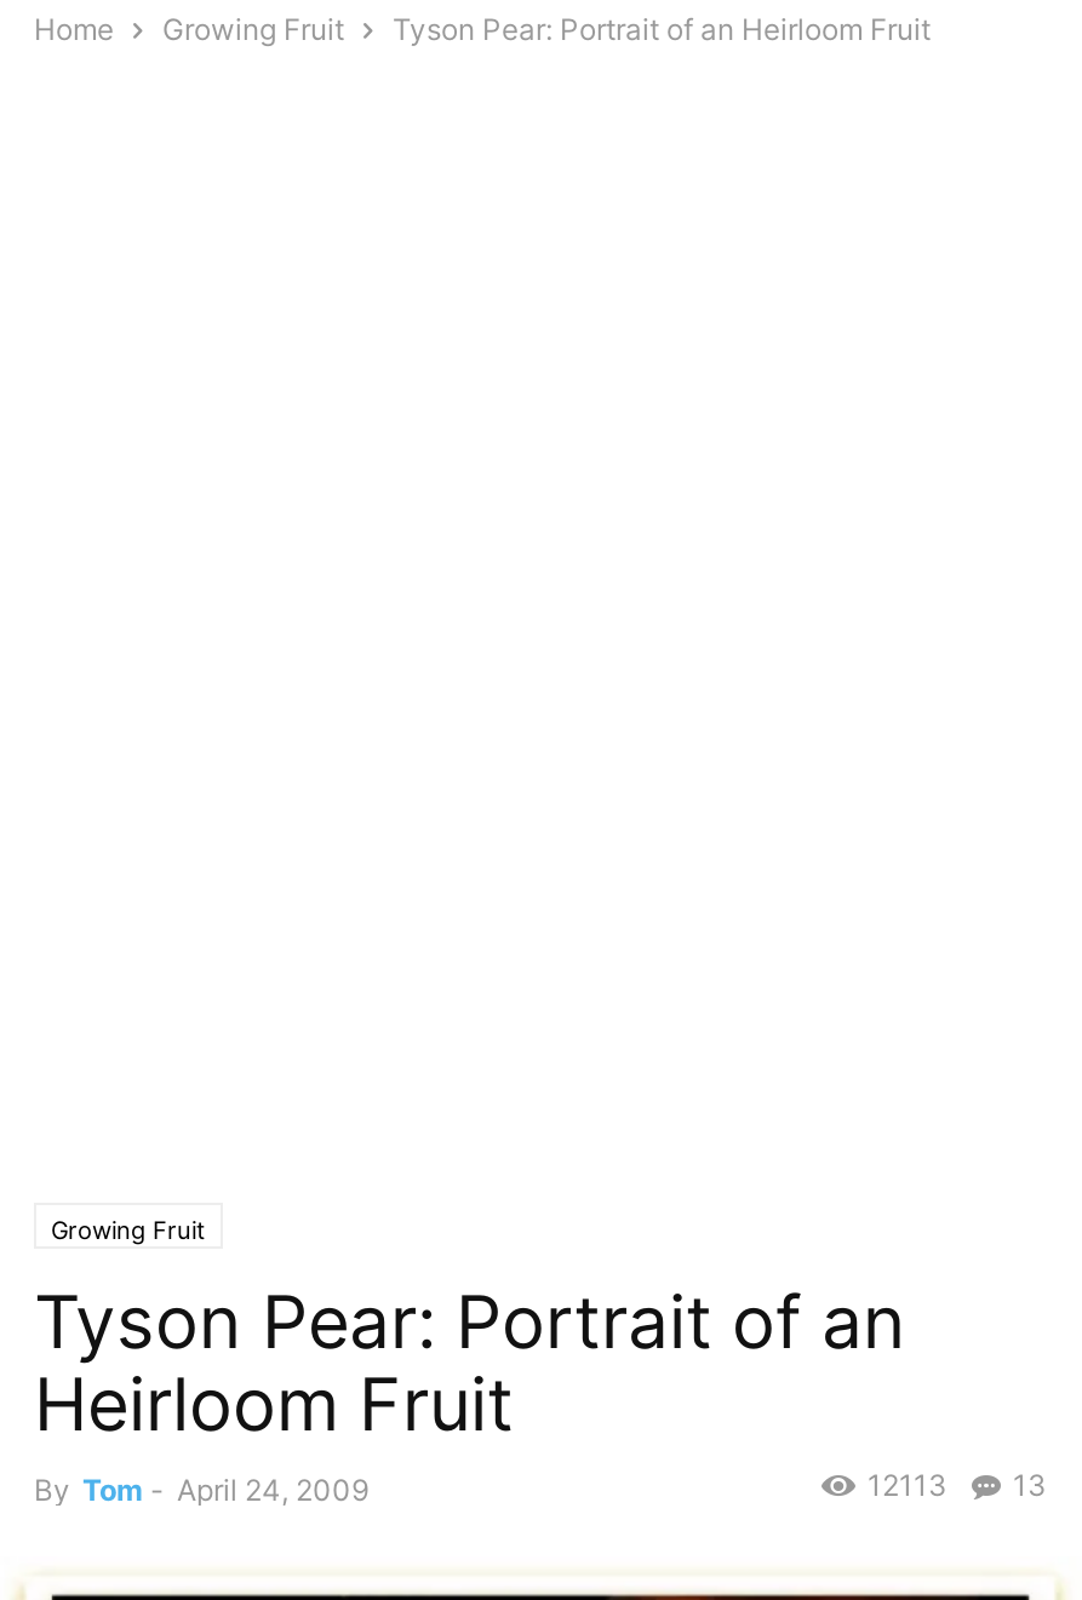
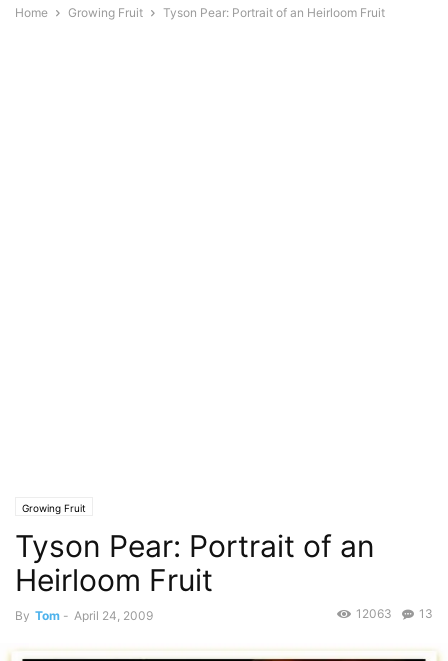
[868,1467,1047,1503] 12113 13 -> [356,606,433,621] 12063 13

